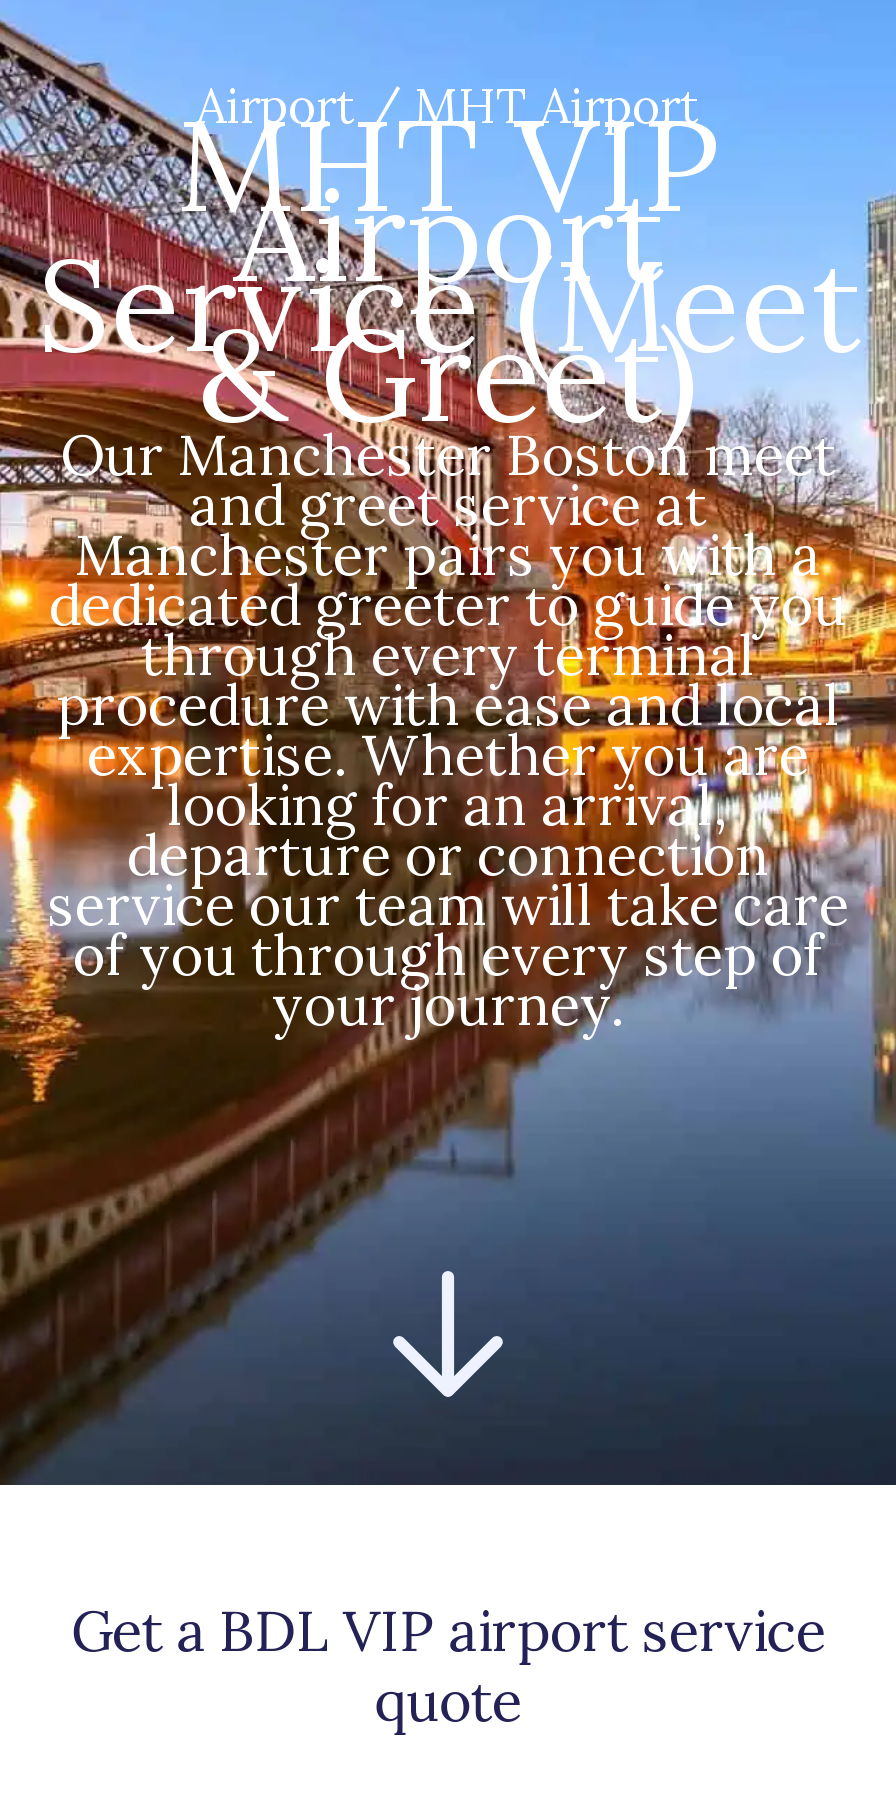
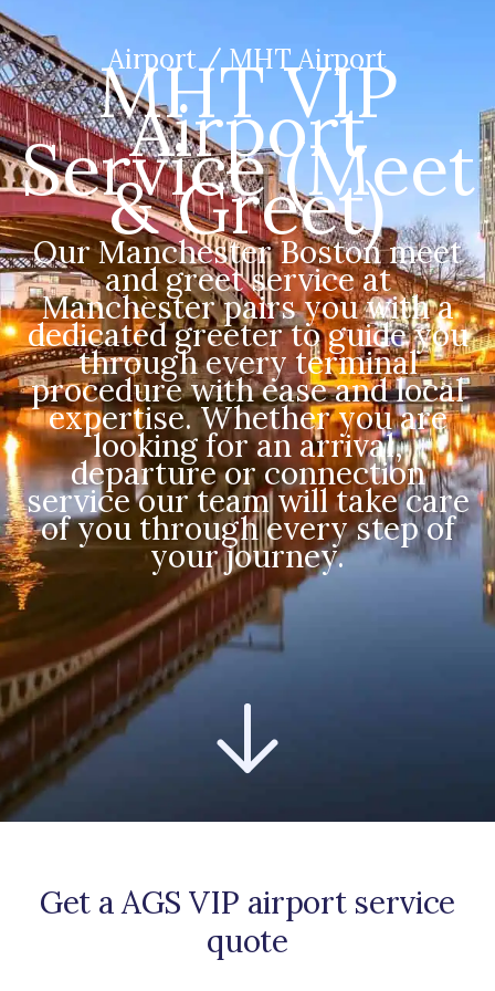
[71,1596,825,1668] Get a BDL VIP airport service -> [40,883,455,923] Get a AGS VIP airport service

